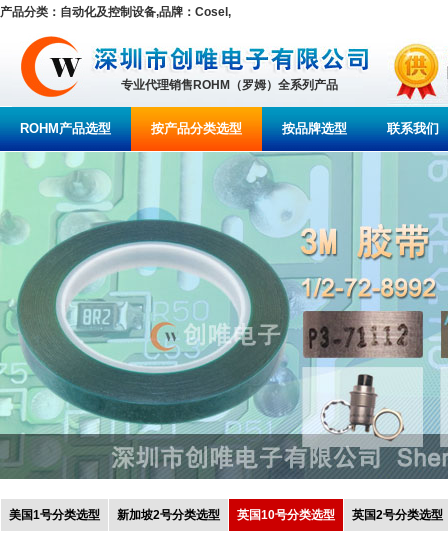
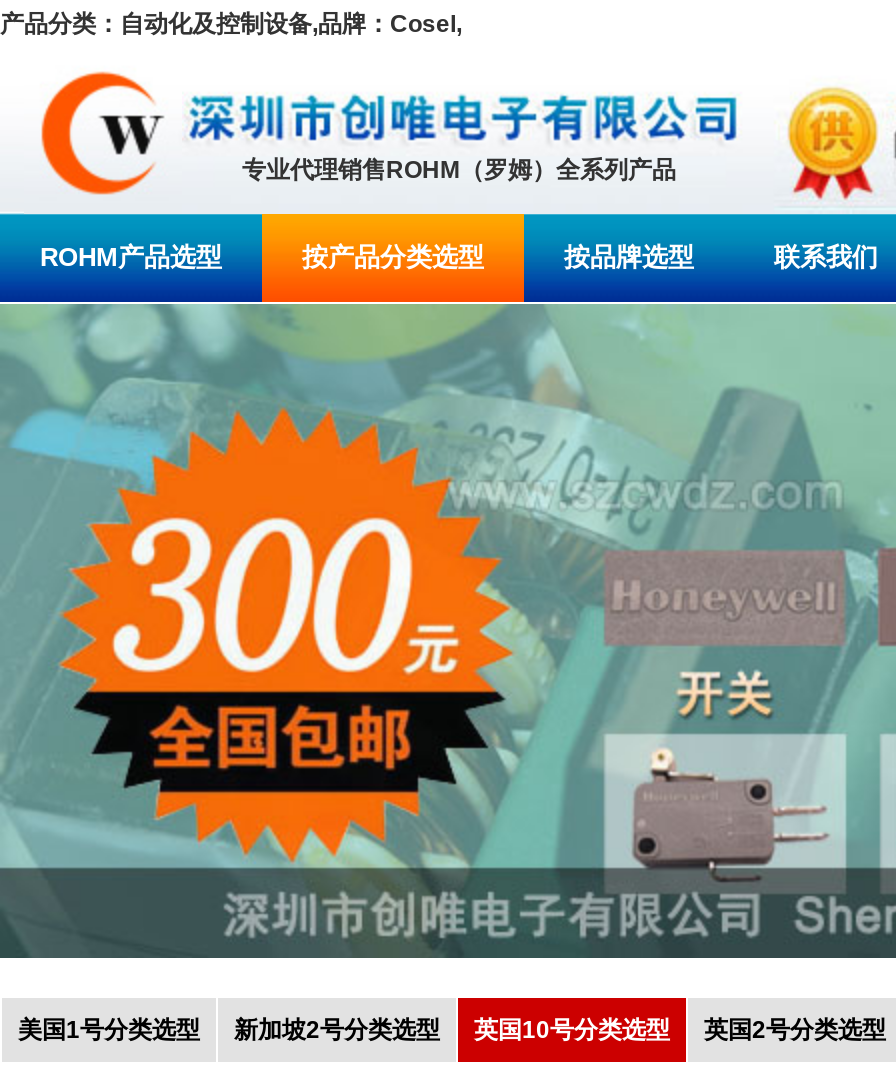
[3,151,445,479] [image] -> [6,302,890,956] [image]

